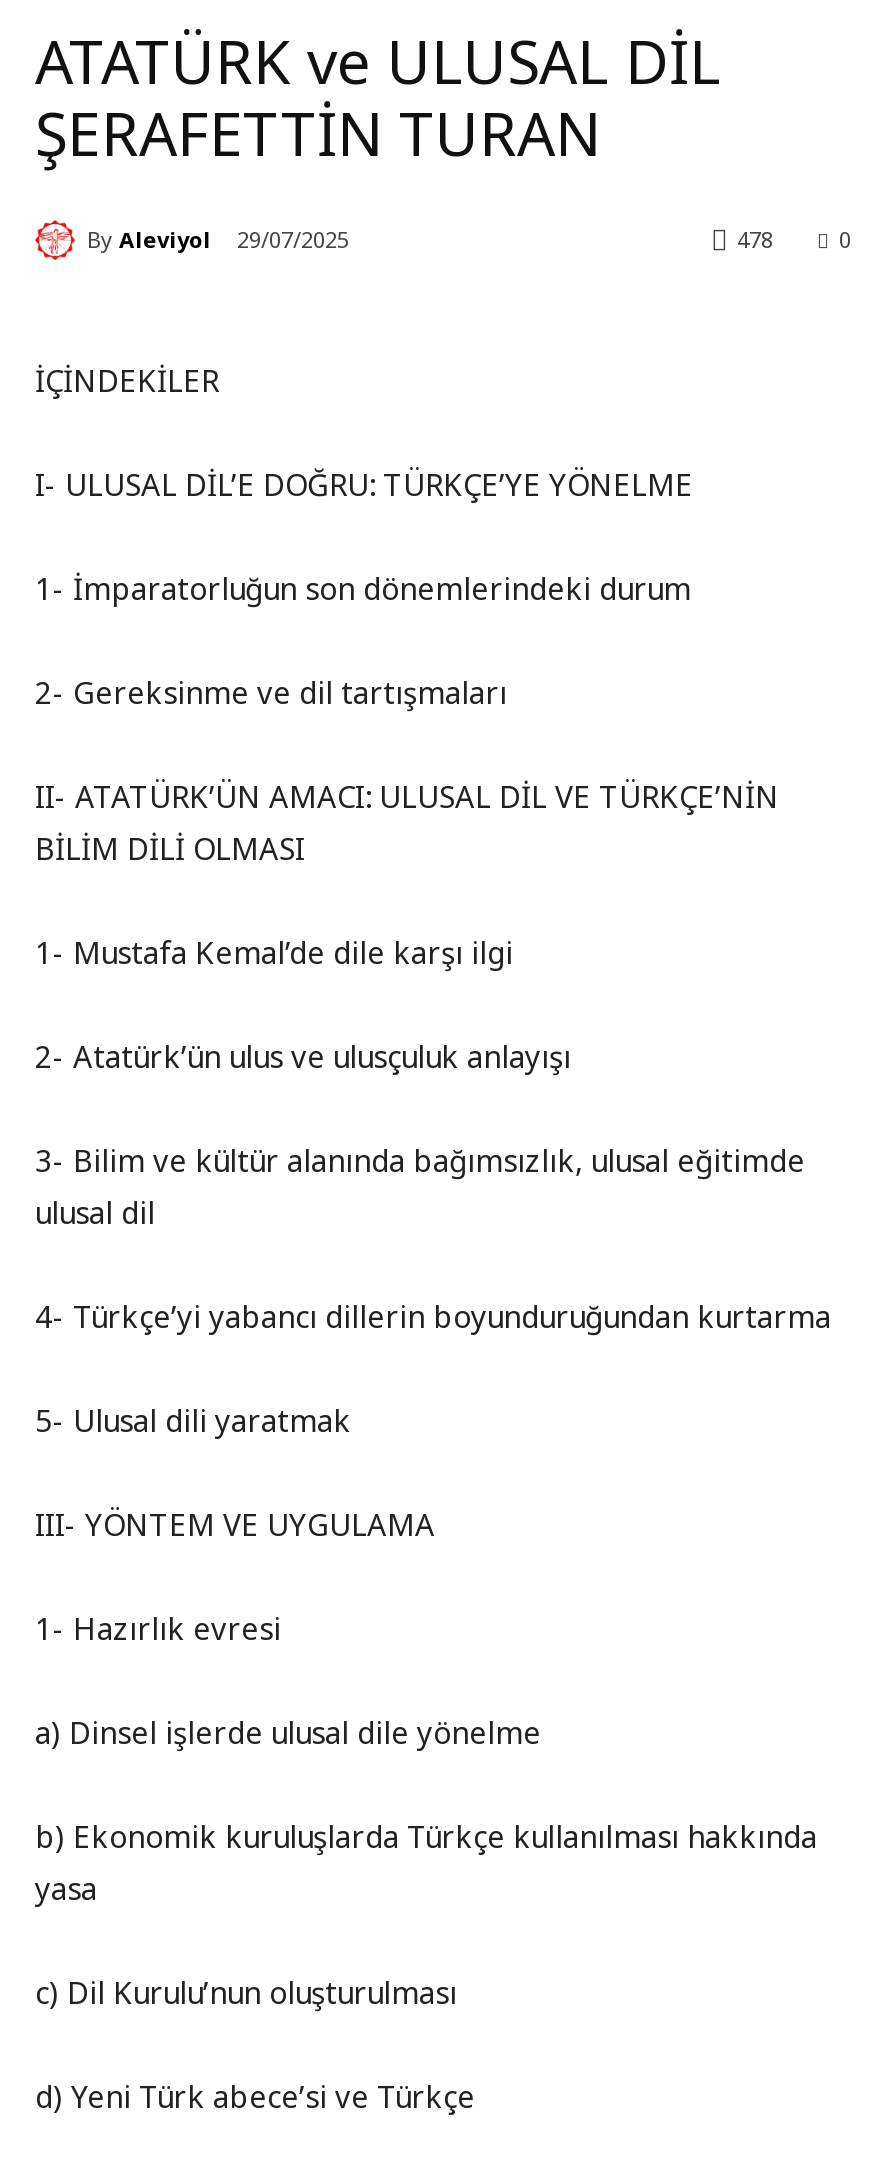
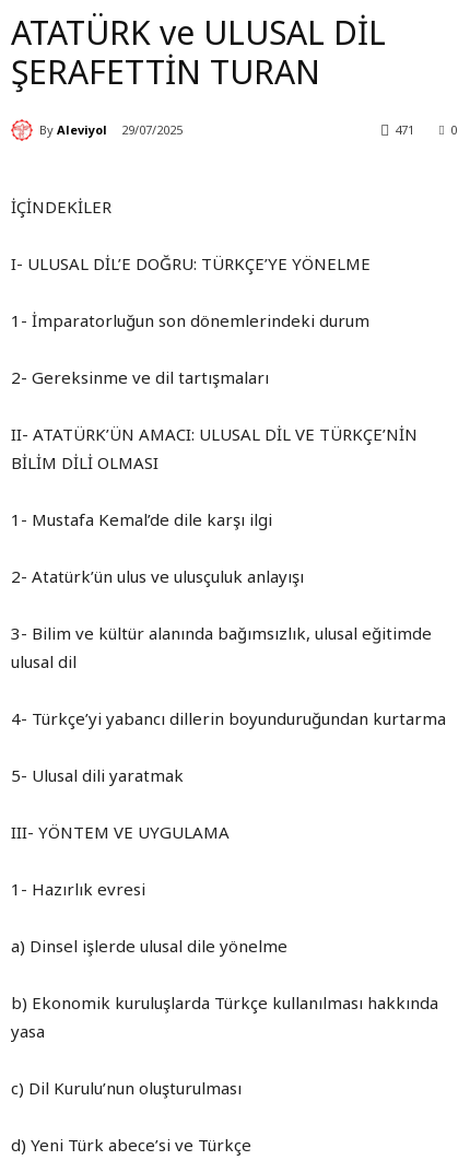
[737,224,773,254] 478 -> [395,121,414,138] 471

